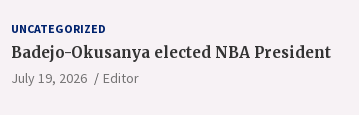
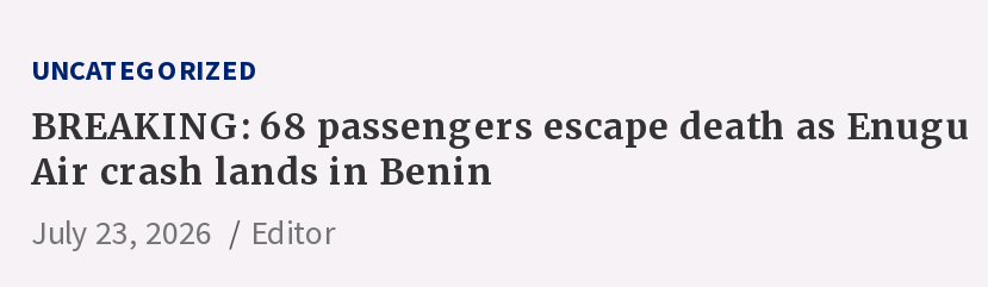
[11,43,332,87] Badejo-Okusanya elected NBA President | July 19, 2026 -> [31,103,970,253] BREAKING: 68 passengers escape death as Enugu | Air crash lands in Benin | July 23, 2026

